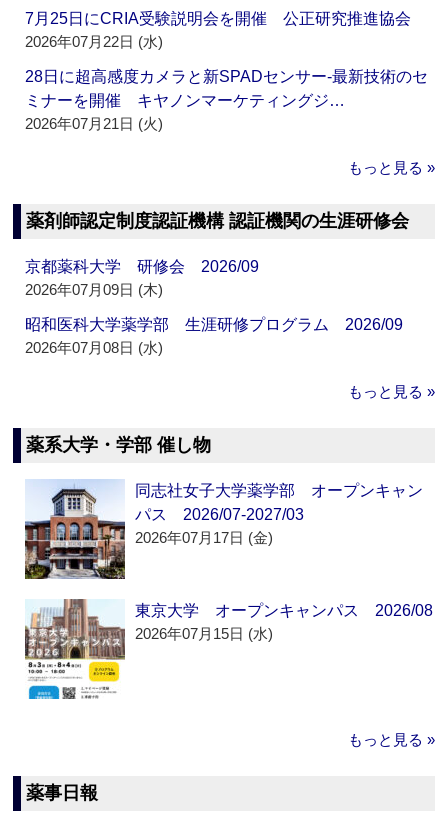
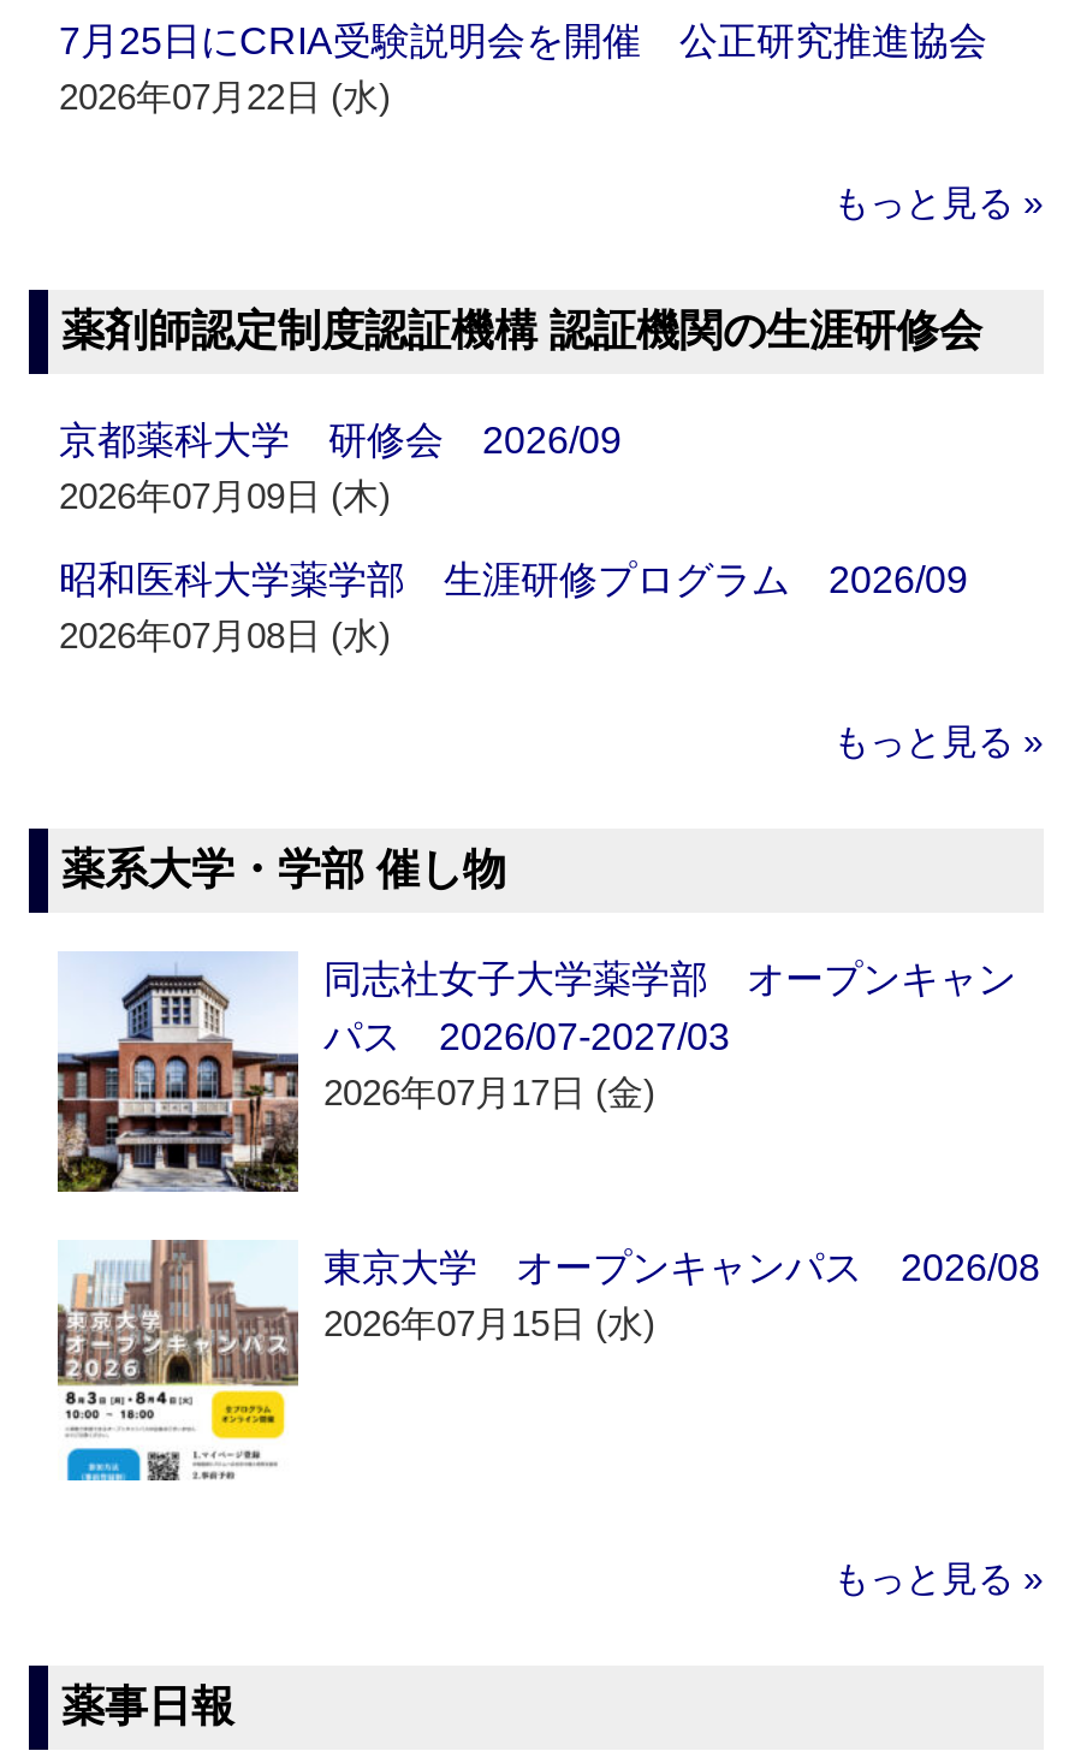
[25,68,428,132] 28日に超高感度カメラと新SPADセンサー‐最新技術のセ | ミナーを開催 キヤノンマーケティングジ… | 2026年07月21日 (火) -> none

